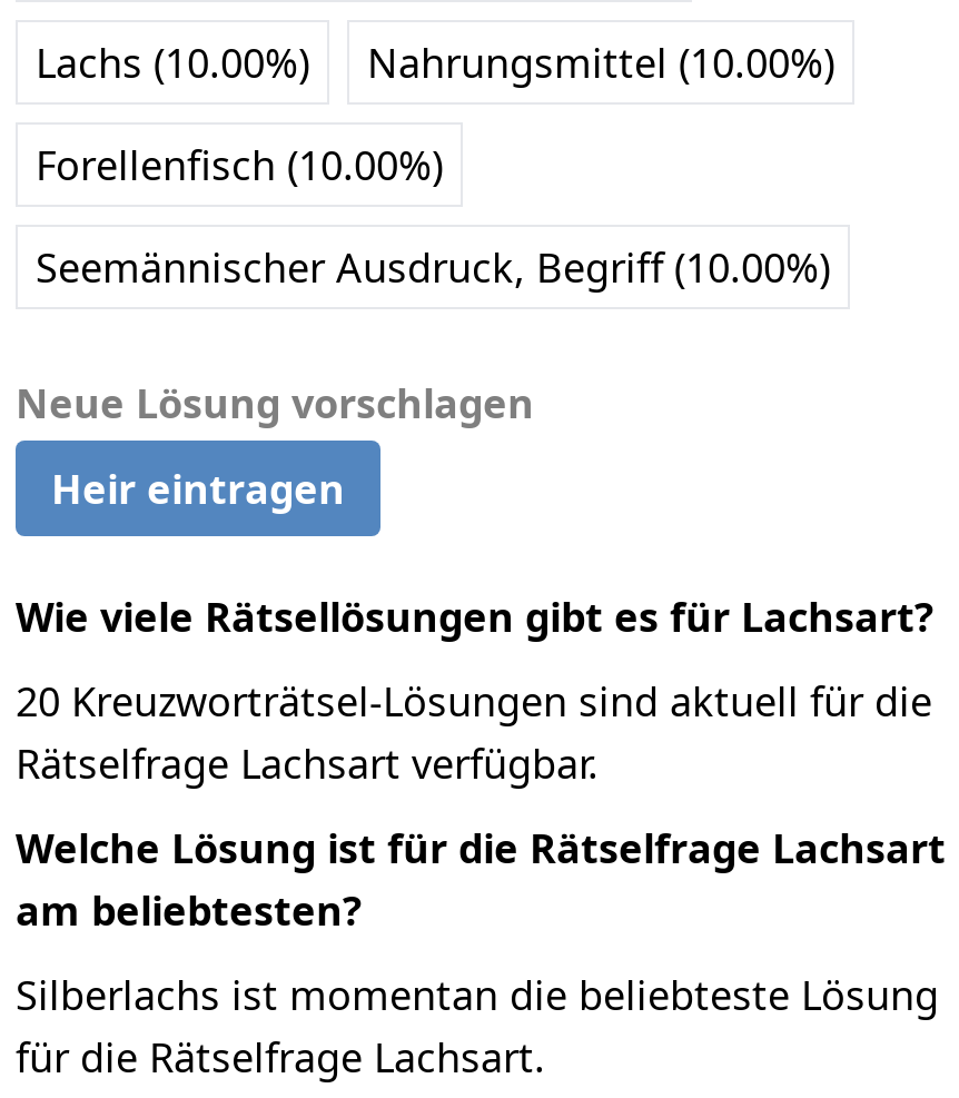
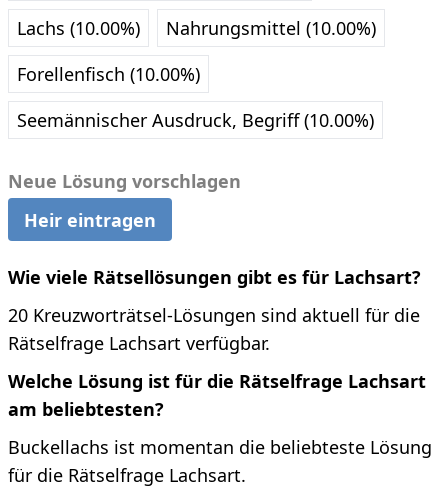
[16,968,939,1022] Silberlachs ist momentan die beliebteste Lösung -> [8,435,432,459] Buckellachs ist momentan die beliebteste Lösung

